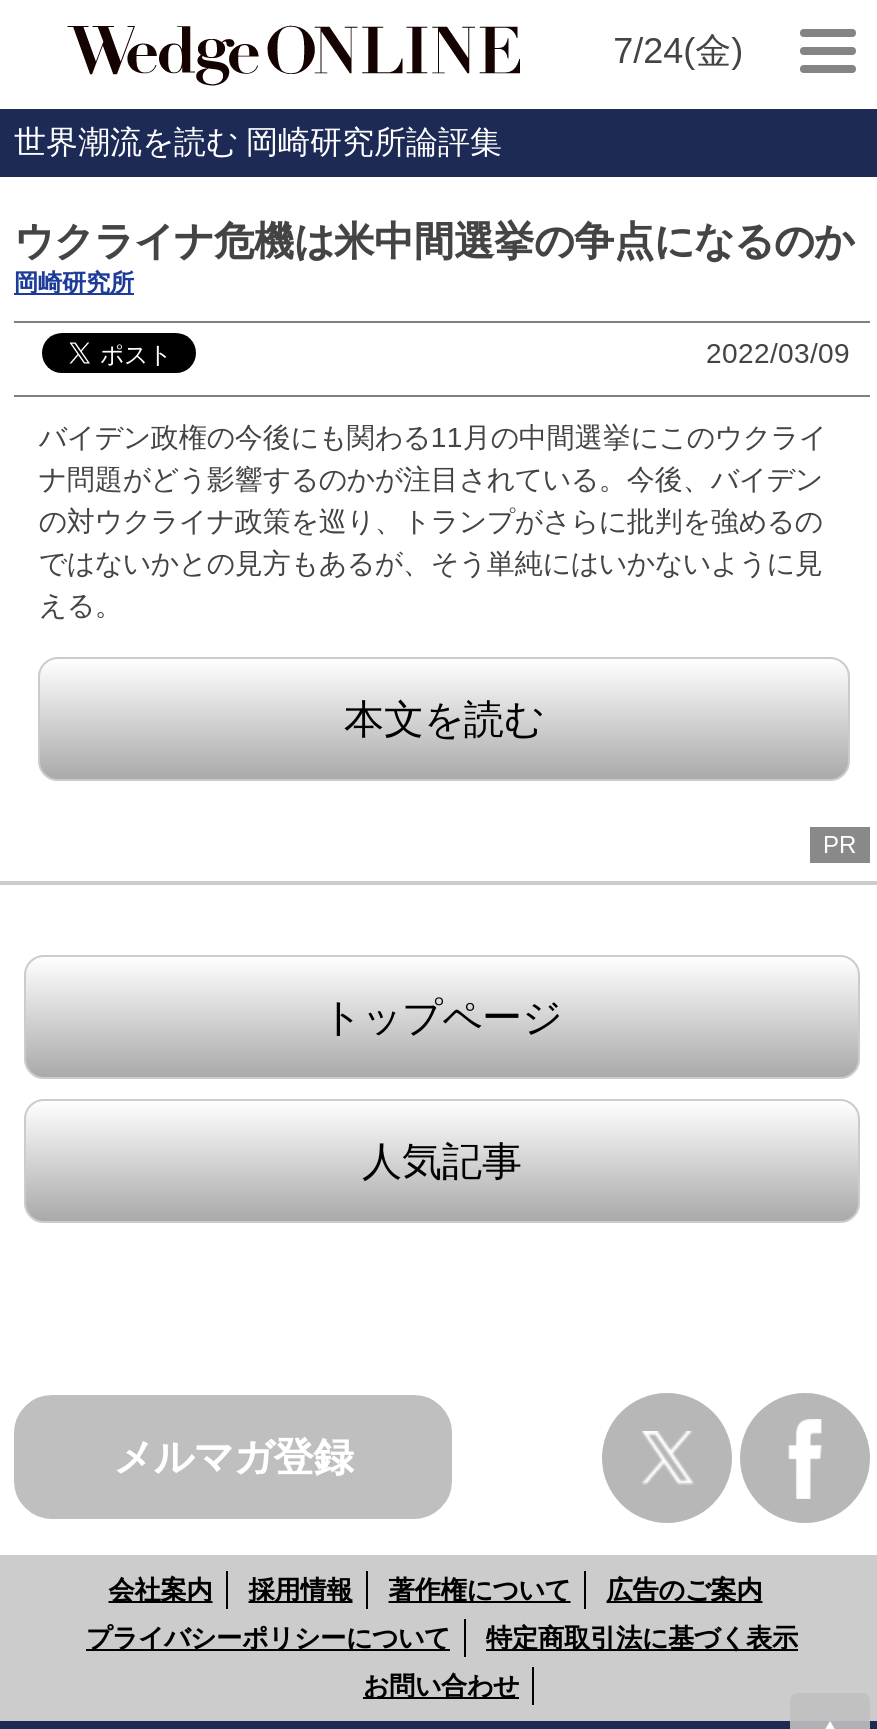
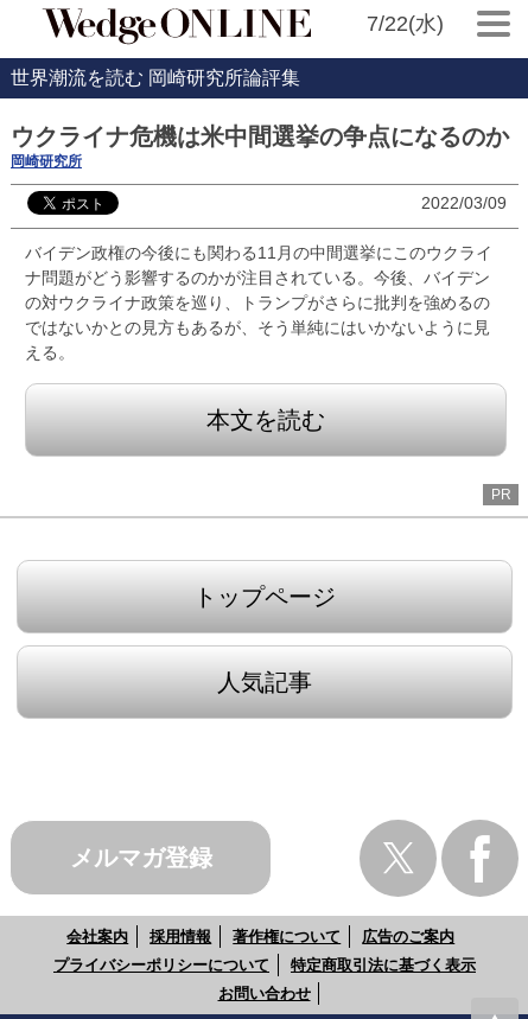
[613,31,743,71] 7/24(金) -> [366,12,443,36] 7/22(水)

